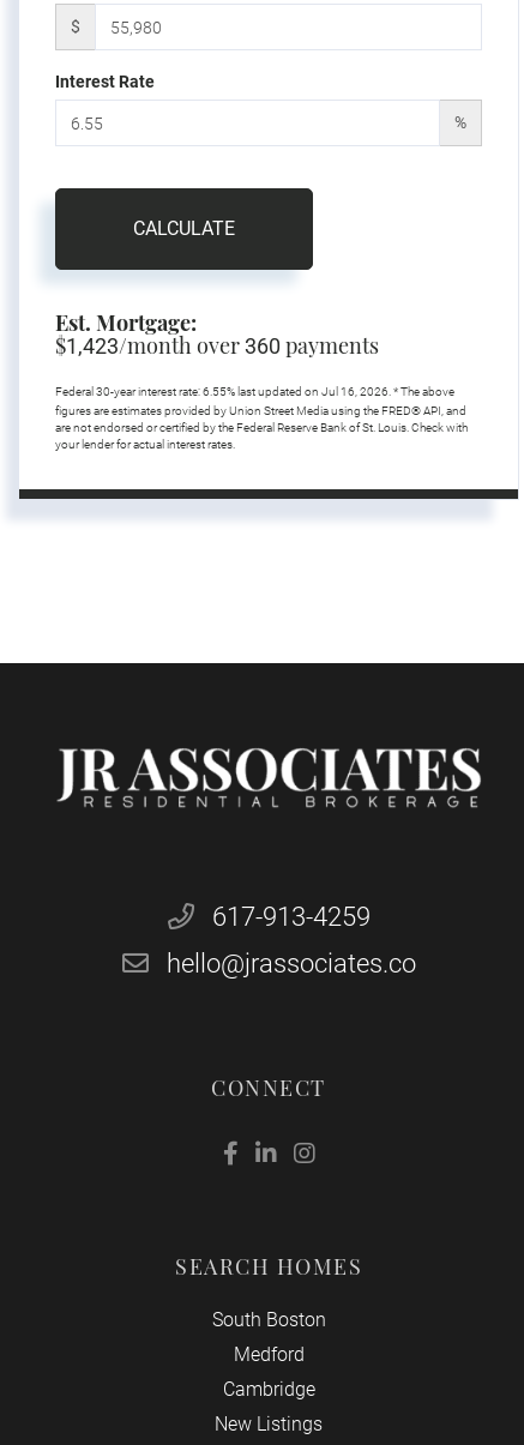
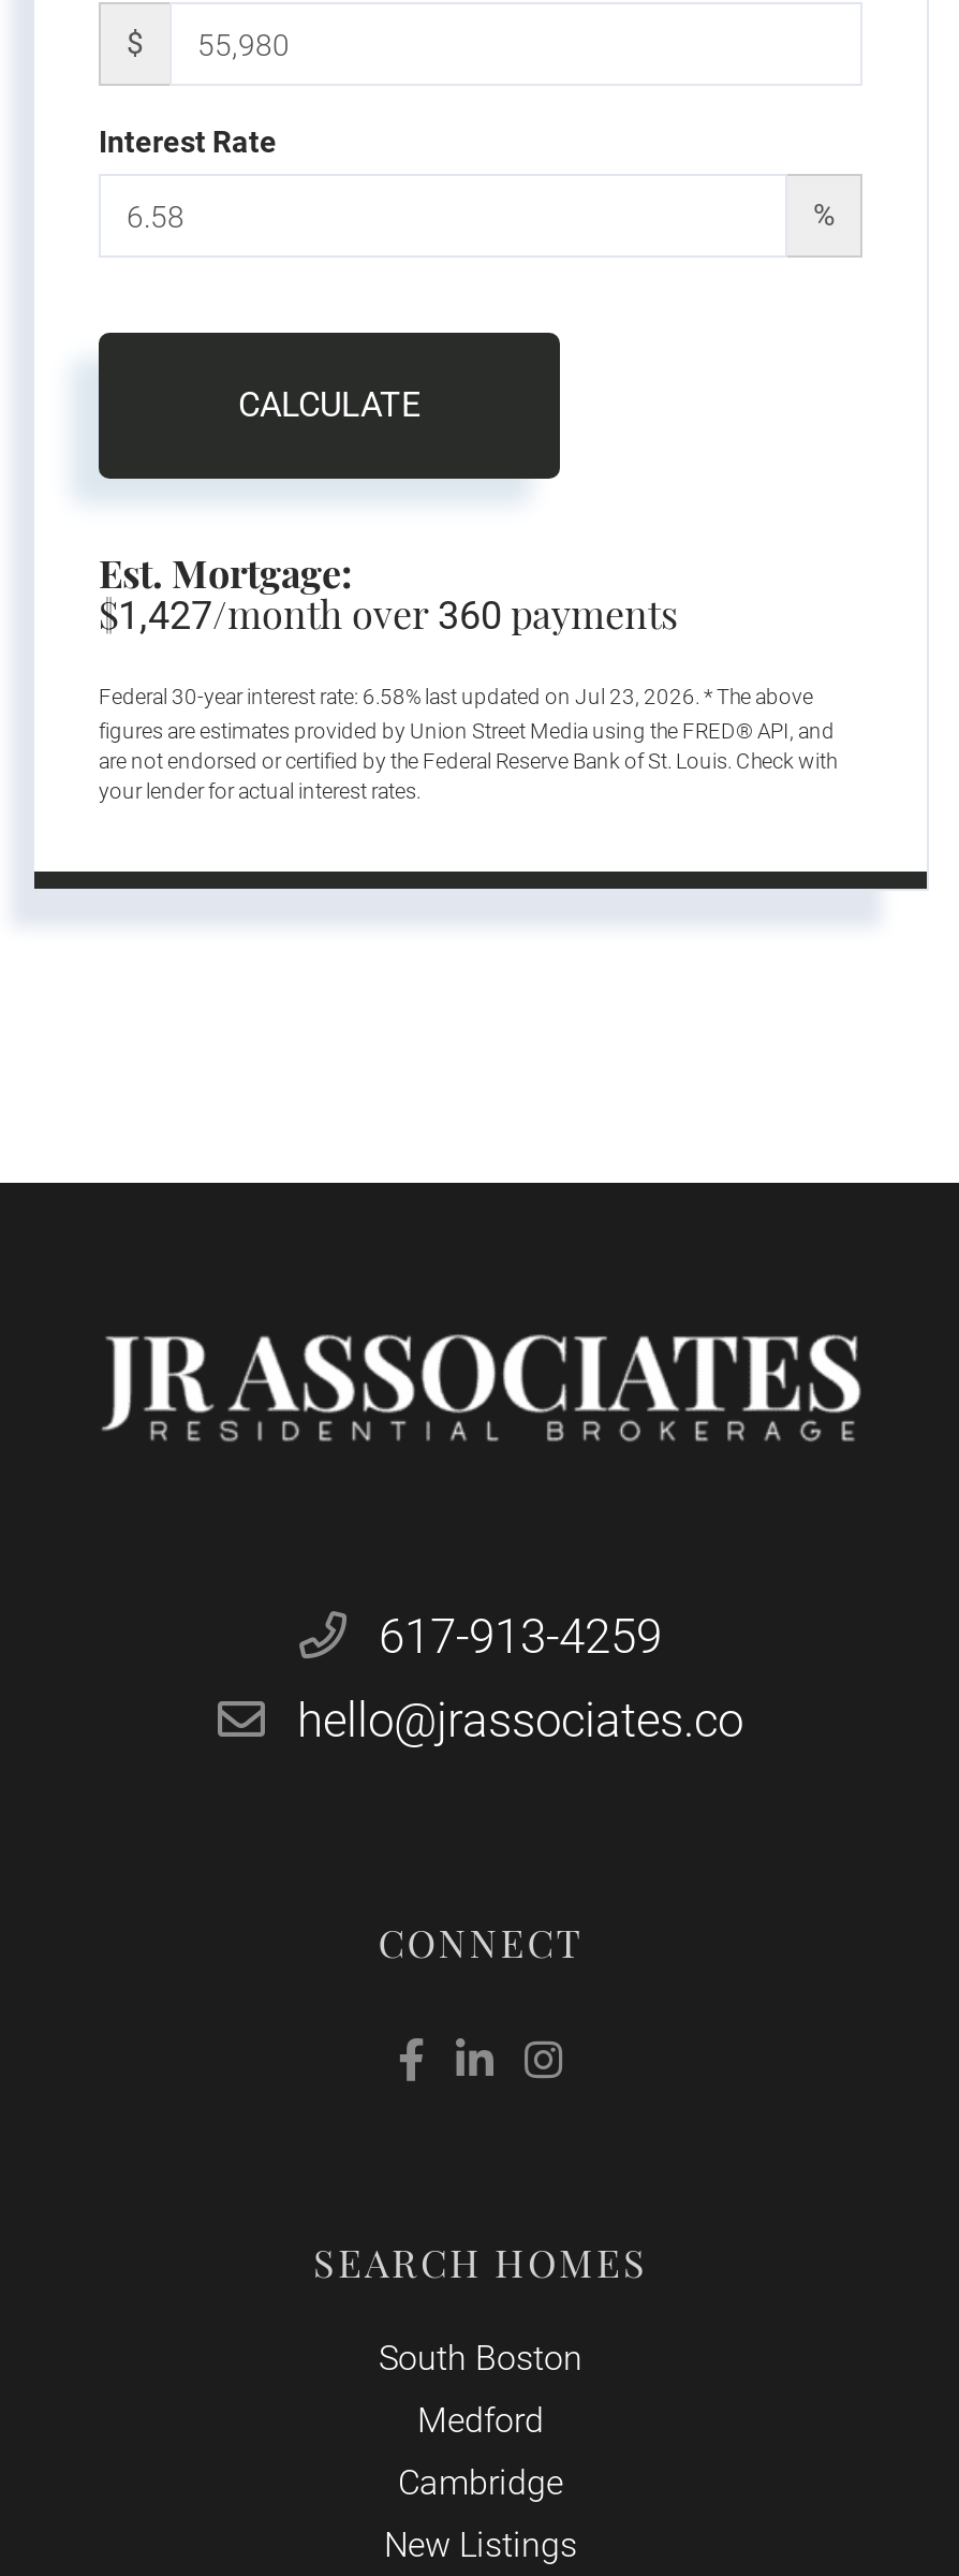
[55,331,379,360] $1,423/month over 360 payments -> [99,589,678,640] $1,427/month over 360 payments
[55,385,454,398] Federal 30-year interest rate: 6.55% last updated on Jul 16, 2026. * The above -> [99,685,813,709] Federal 30-year interest rate: 6.58% last updated on Jul 23, 2026. * The above

